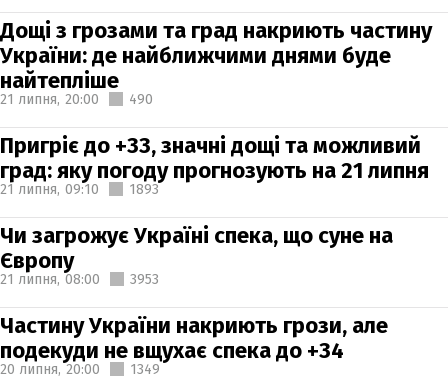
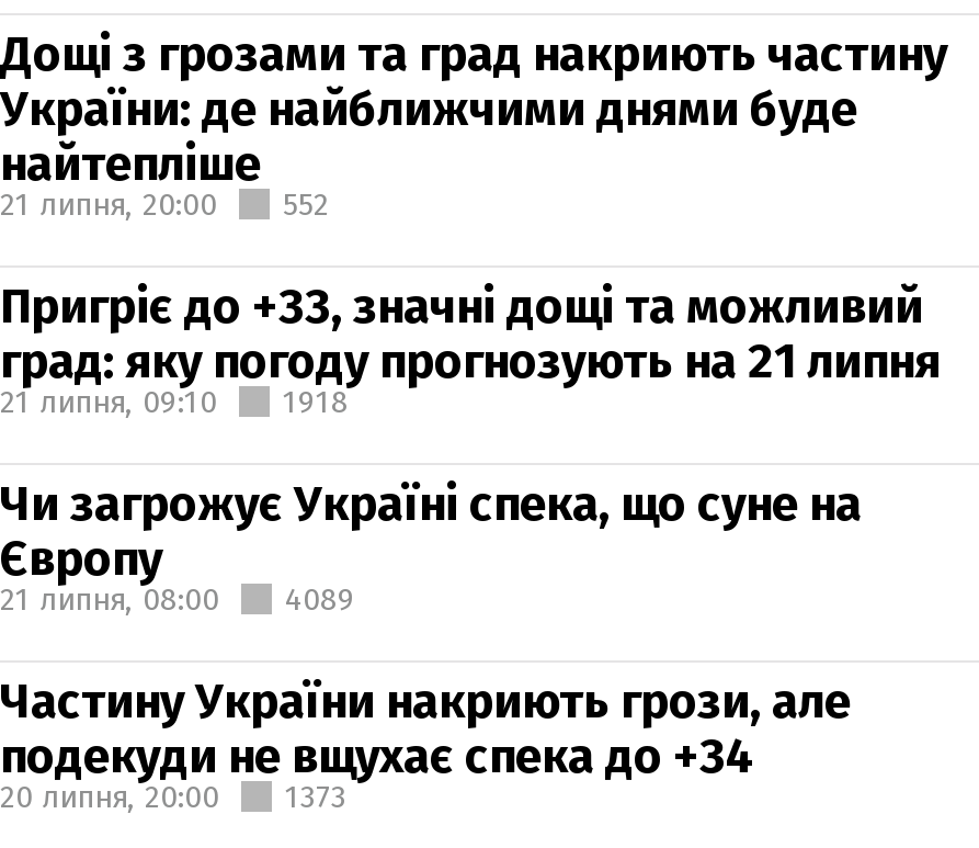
[0,90,153,107] 21 липня, 20:00 490 -> [0,185,329,223] 21 липня, 20:00 552
[129,180,159,197] 1893 -> [283,383,349,420] 1918
[0,270,159,287] 21 липня, 08:00 3953 -> [0,580,355,618] 21 липня, 08:00 4089
[0,360,160,377] 20 липня, 20:00 1349 -> [0,778,346,815] 20 липня, 20:00 1373

